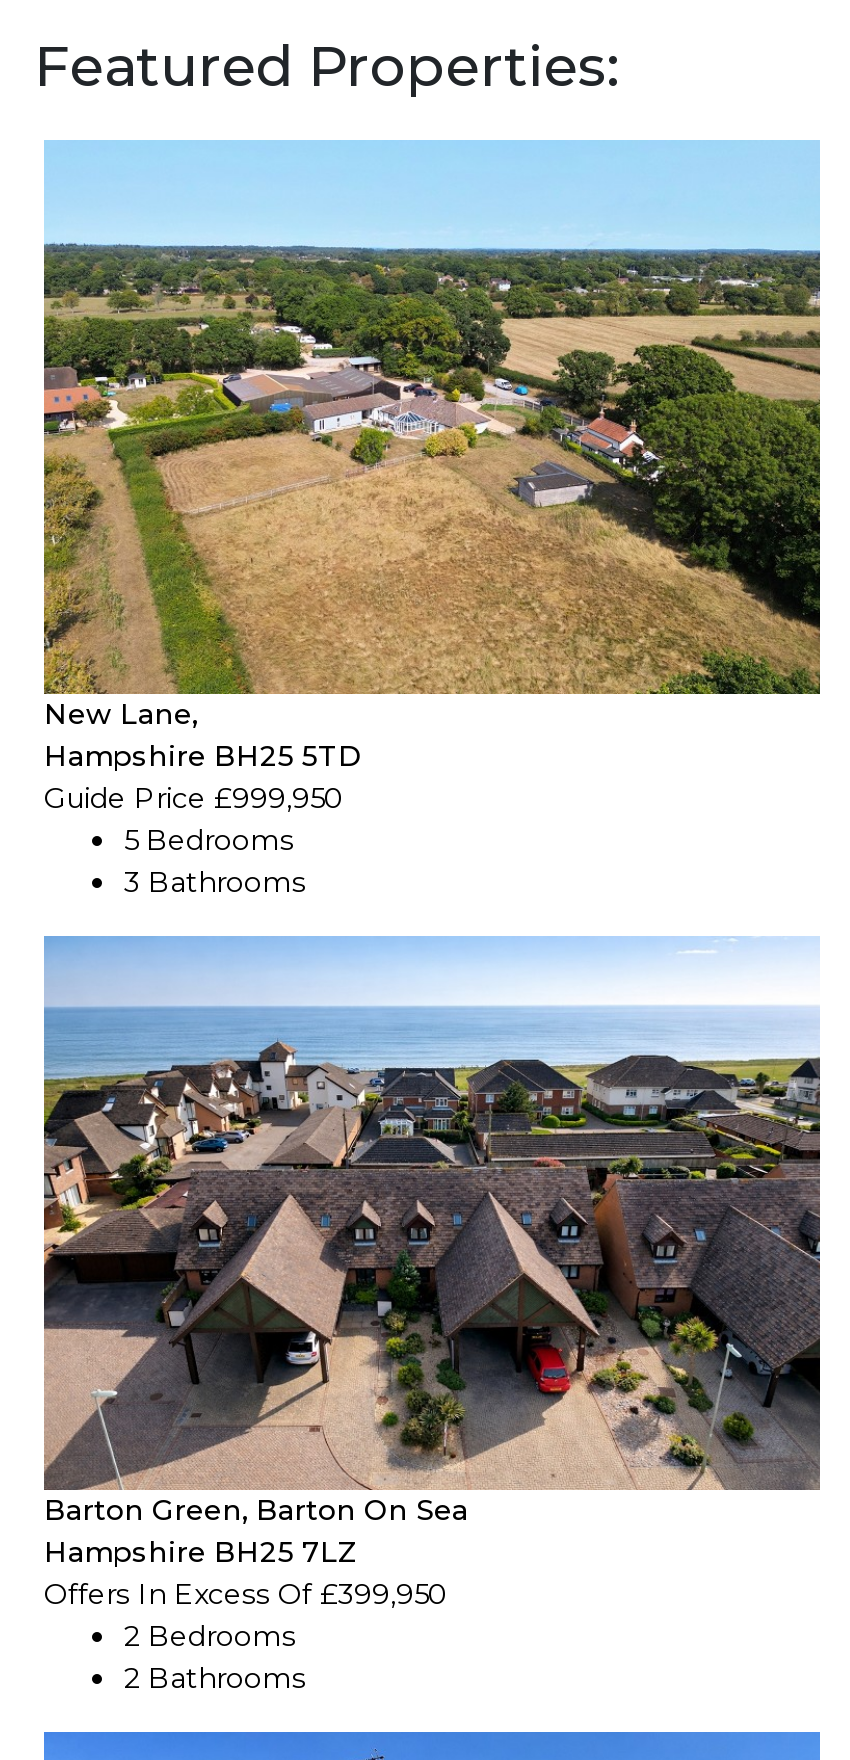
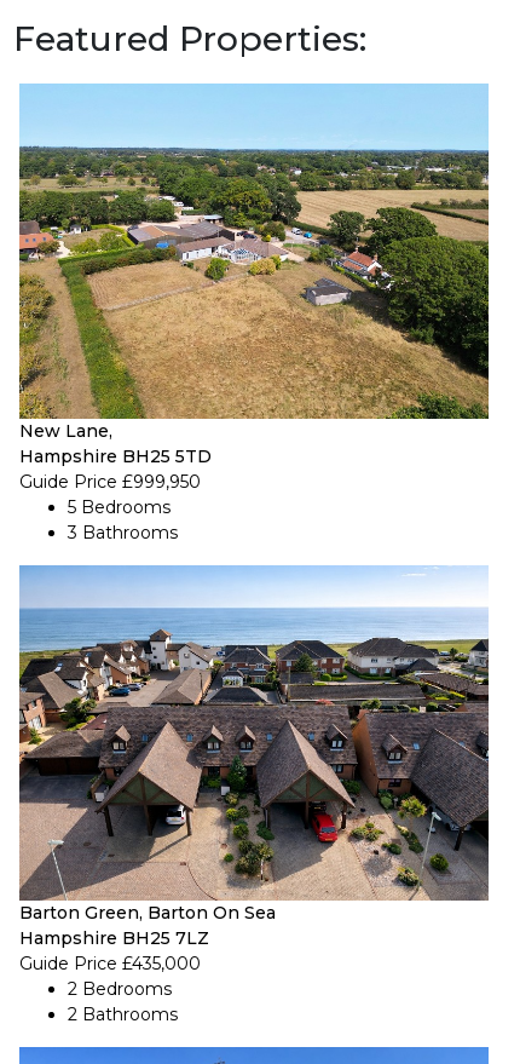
[44,1575,448,1611] Offers In Excess Of £399,950 -> [19,952,201,974] Guide Price £435,000

